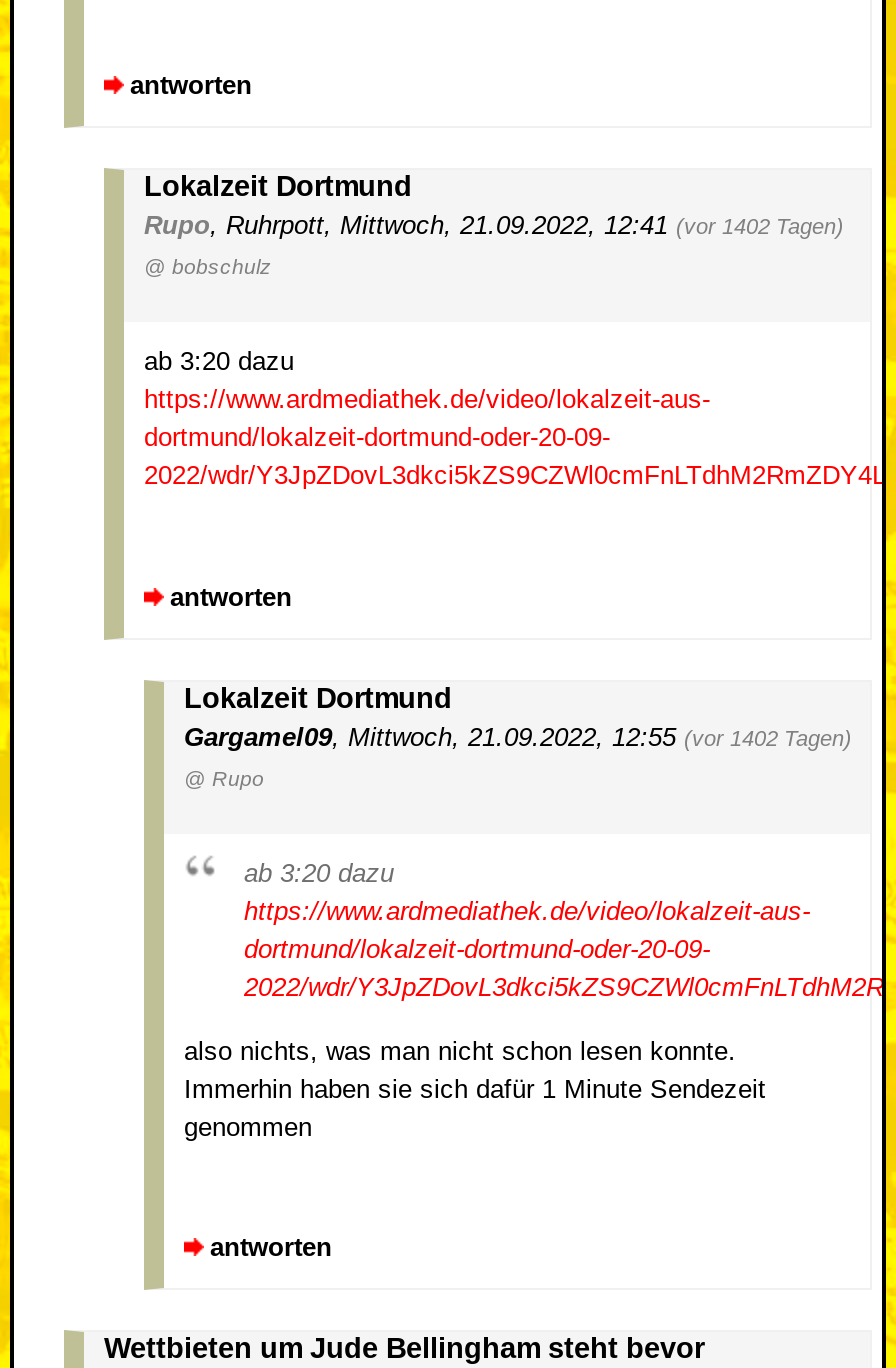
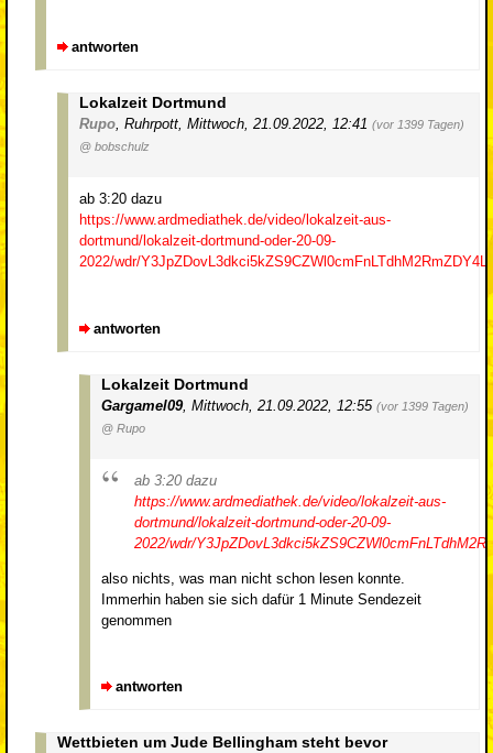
[144,210,844,240] Rupo, Ruhrpott, Mittwoch, 21.09.2022, 12:41 (vor 1402 Tagen) -> [79,116,464,132] Rupo, Ruhrpott, Mittwoch, 21.09.2022, 12:41 (vor 1399 Tagen)
[184,721,852,751] Gargamel09, Mittwoch, 21.09.2022, 12:55 (vor 1402 Tagen) -> [101,397,469,413] Gargamel09, Mittwoch, 21.09.2022, 12:55 (vor 1399 Tagen)

